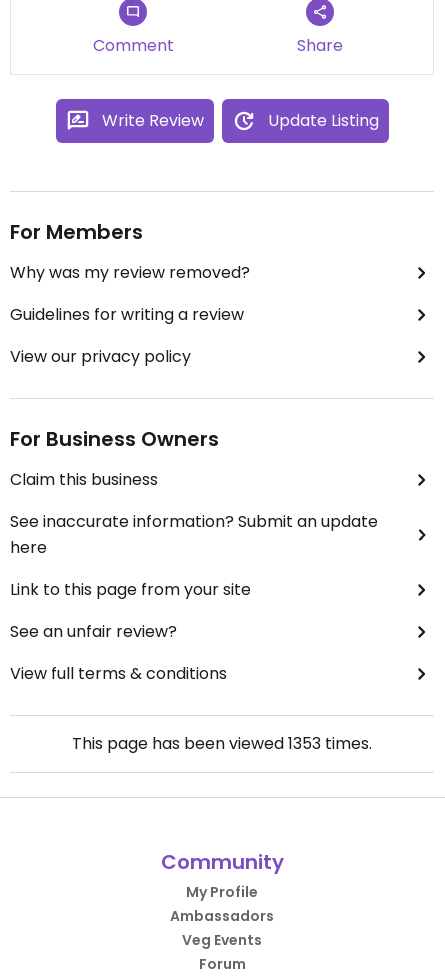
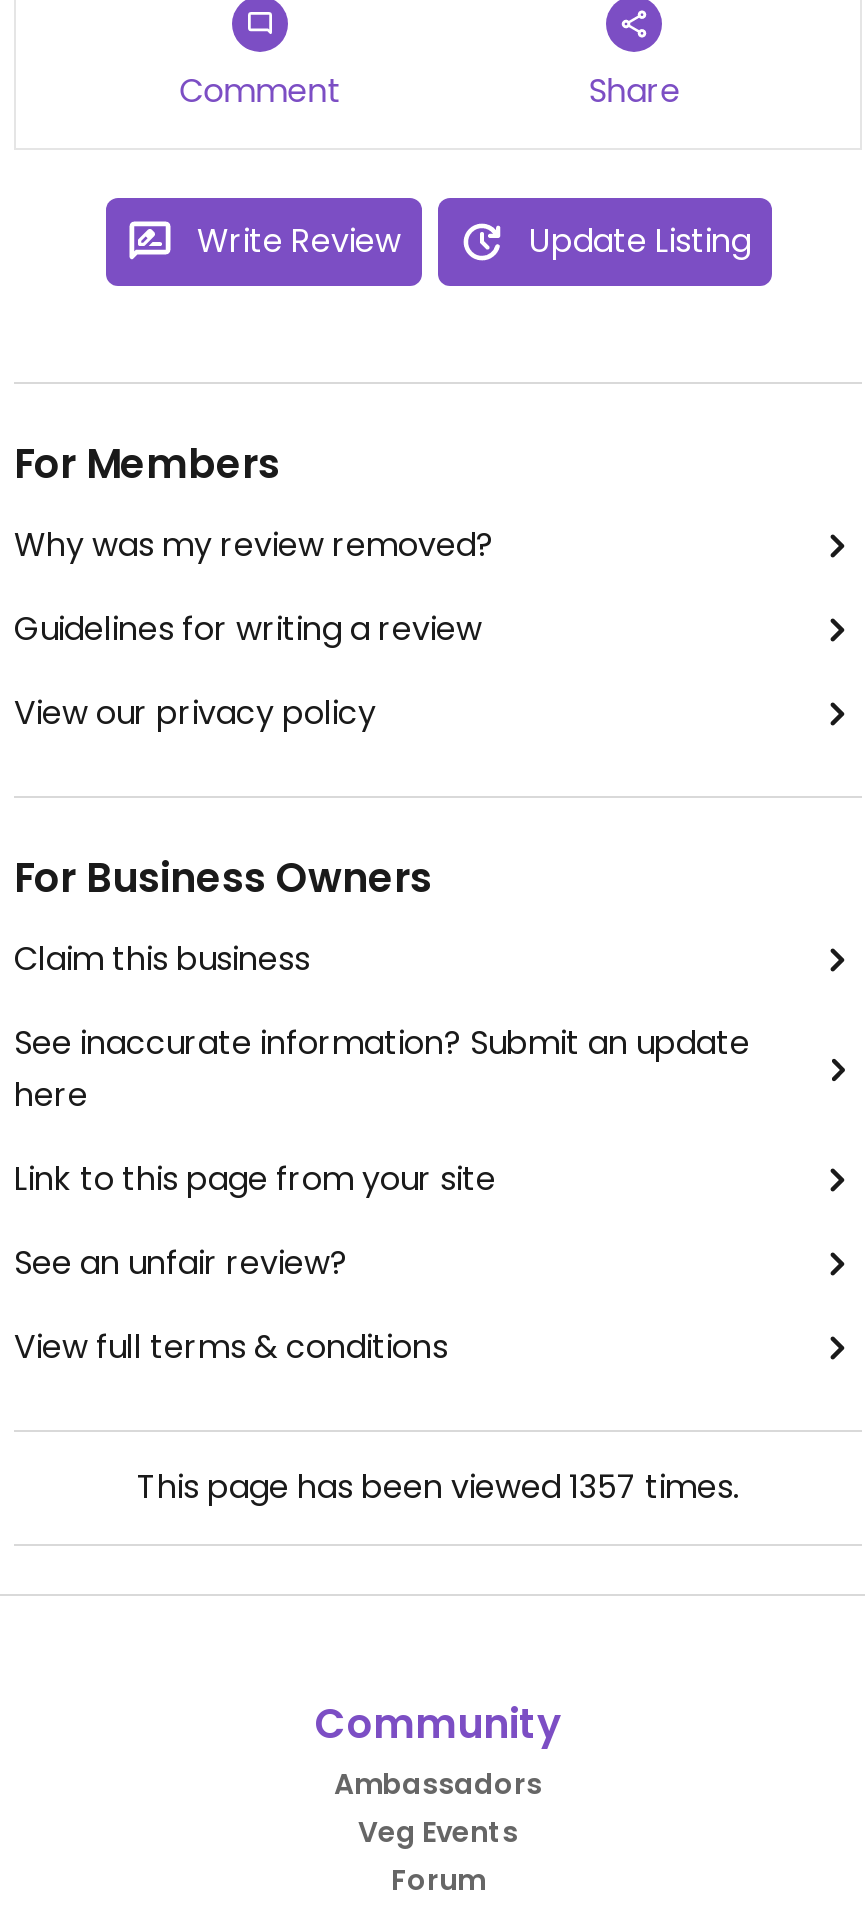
[72,732,372,755] This page has been viewed 1353 times. -> [137,1464,739,1510] This page has been viewed 1357 times.
[186,882,258,902] My Profile -> none

